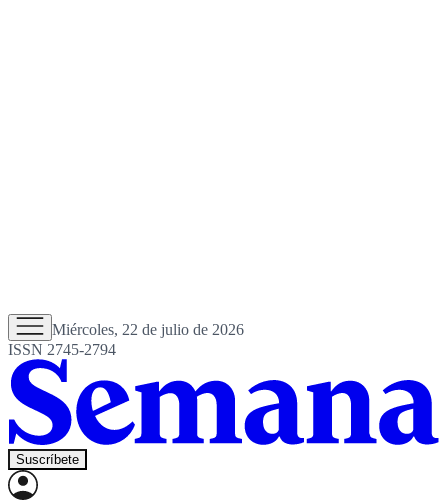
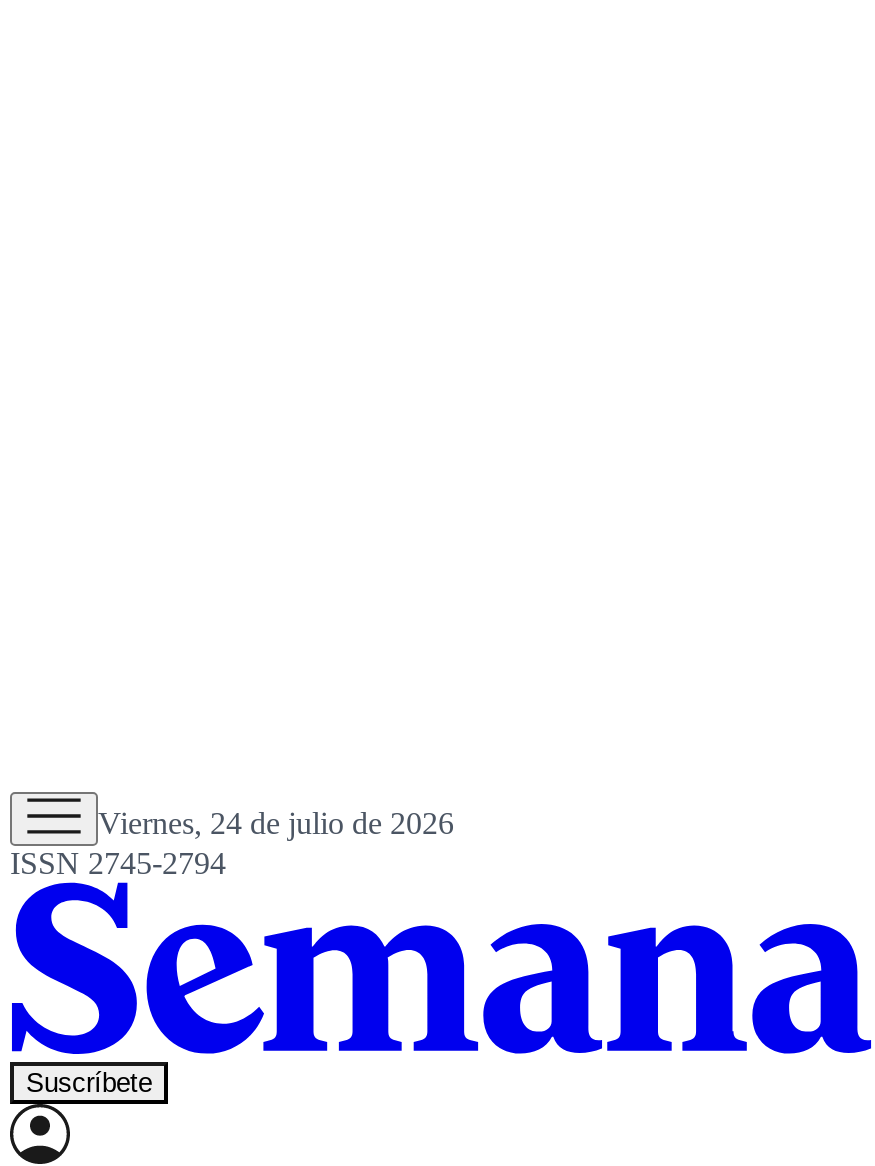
[52,321,244,338] Miércoles, 22 de julio de 2026 -> [98,806,454,840] Viernes, 24 de julio de 2026

